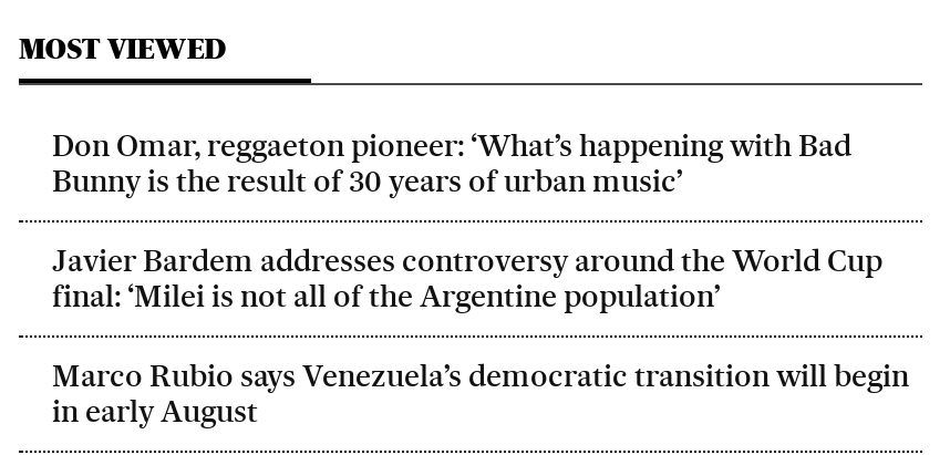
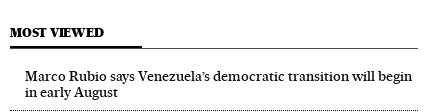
[52,128,882,314] Don Omar, reggaeton pioneer: ‘What’s happening with Bad | Bunny is the result of 30 years of urban music’ | Javier Bardem addresses controversy around the World Cup | final: ‘Milei is not all of the Argentine population’ -> none

